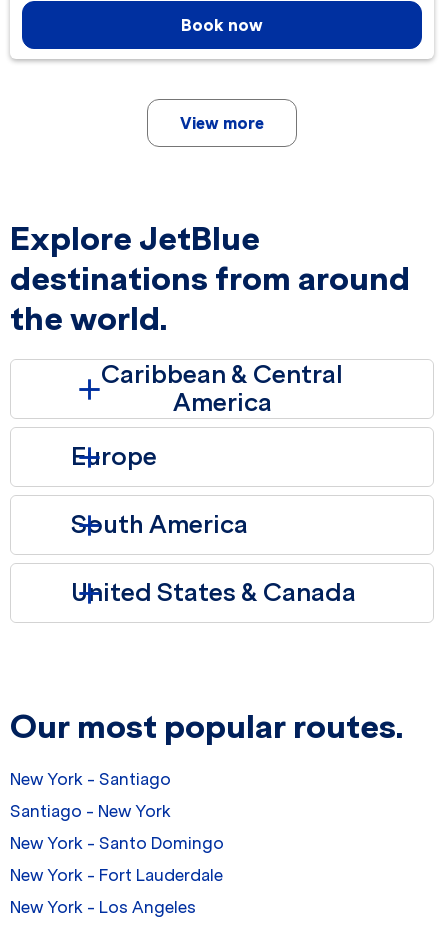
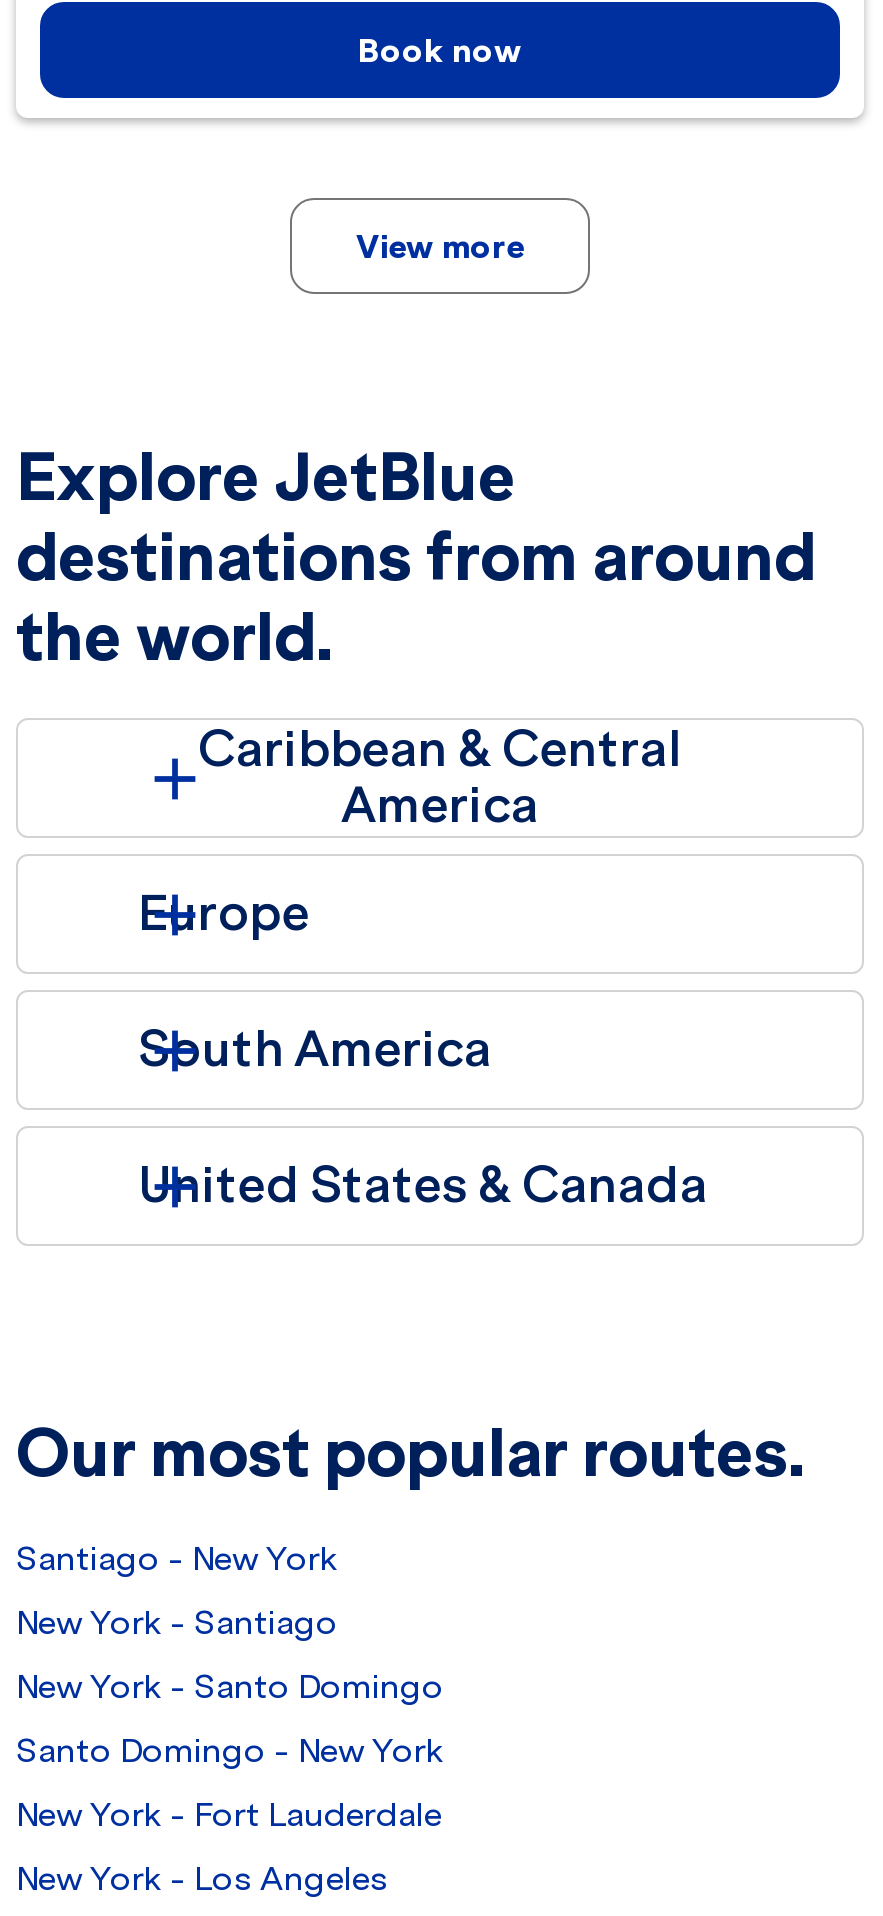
moved [10,801,171,821] -> [16,1538,338,1578]: Santiago - New York
none -> [16,1730,444,1770] Santo Domingo - New York

